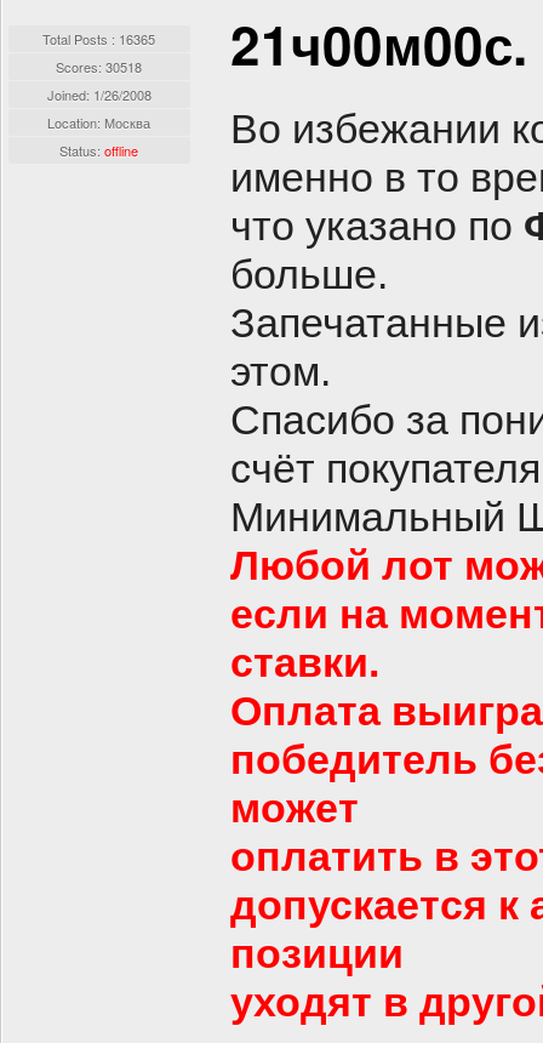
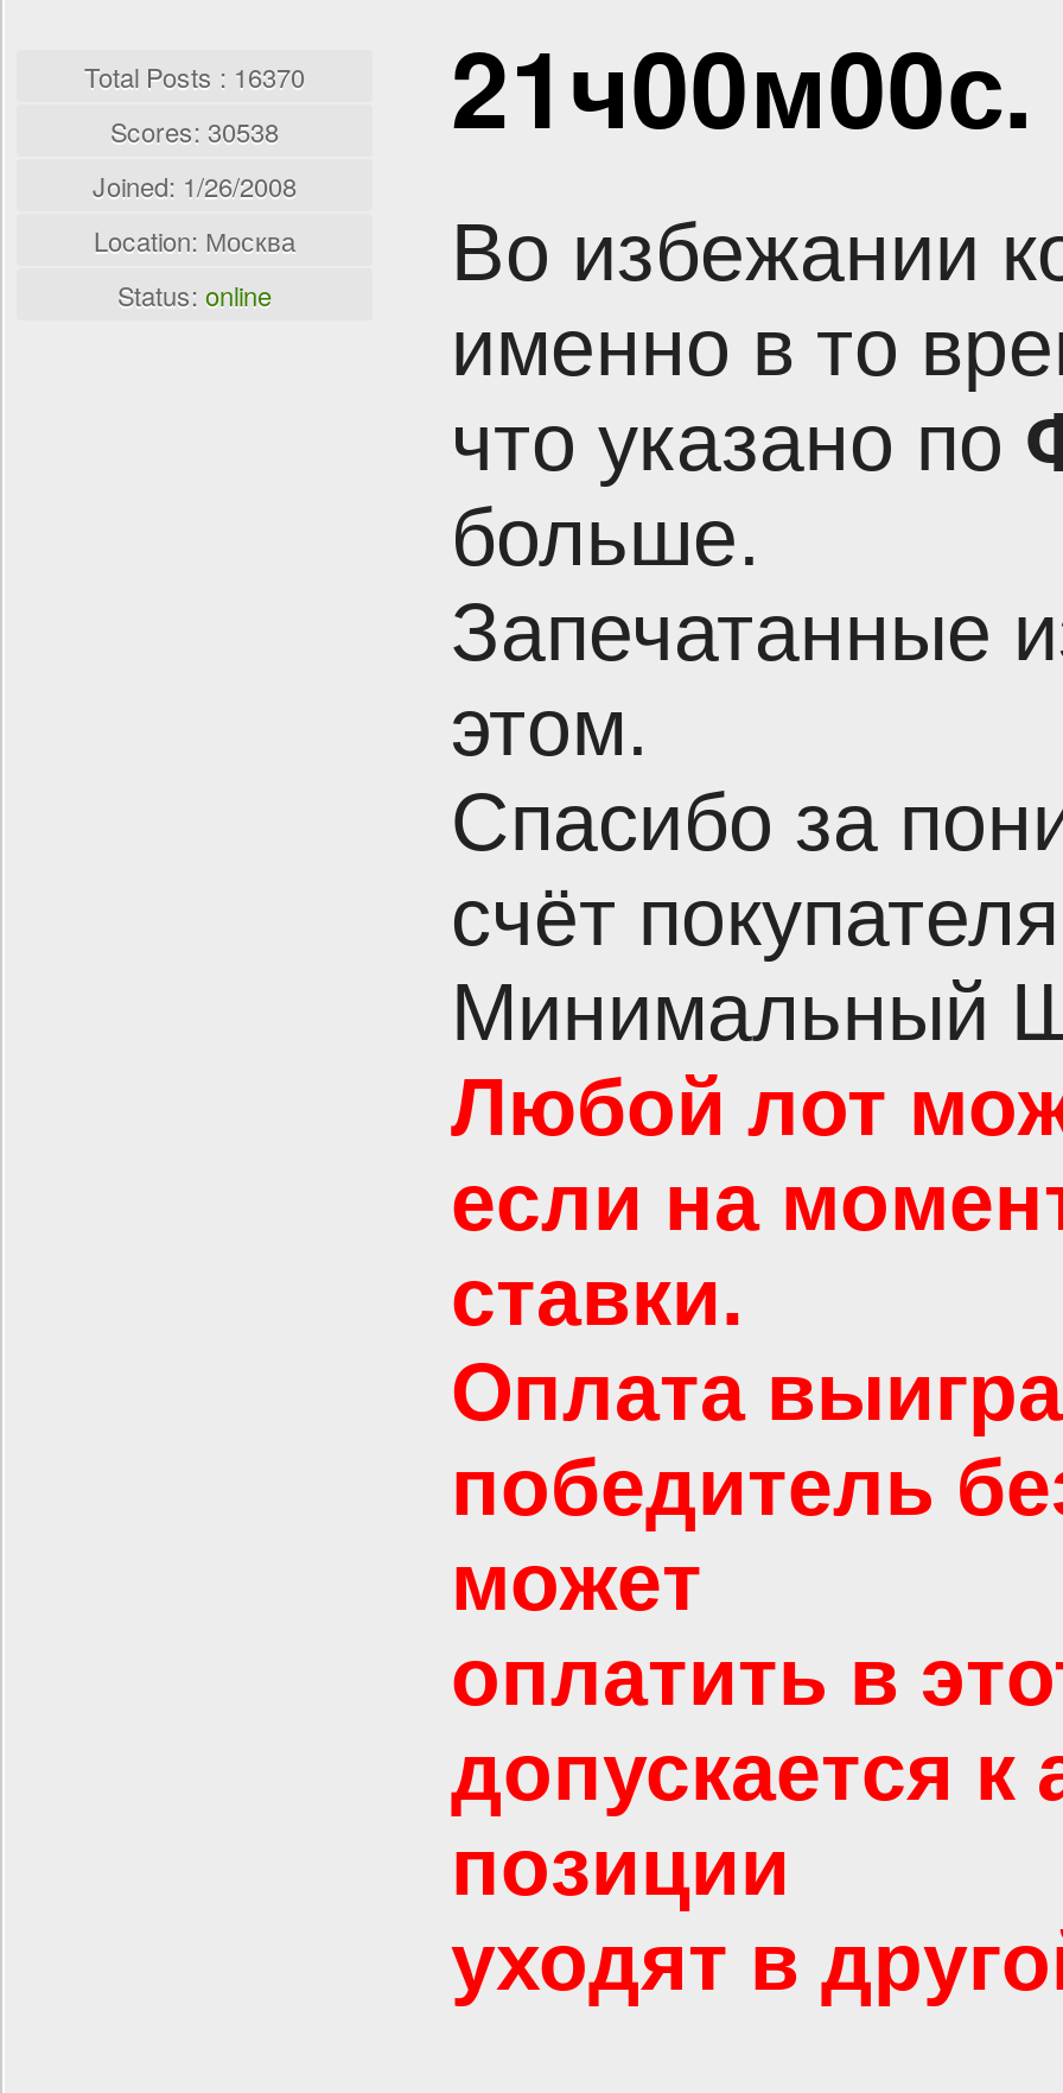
[43,29,156,49] Total Posts : 16365 -> [84,57,305,95] Total Posts : 16370
[56,57,142,77] Scores: 30518 -> [110,112,279,150] Scores: 30538
[60,141,139,160] Status: offline -> [117,276,272,314] Status: online

